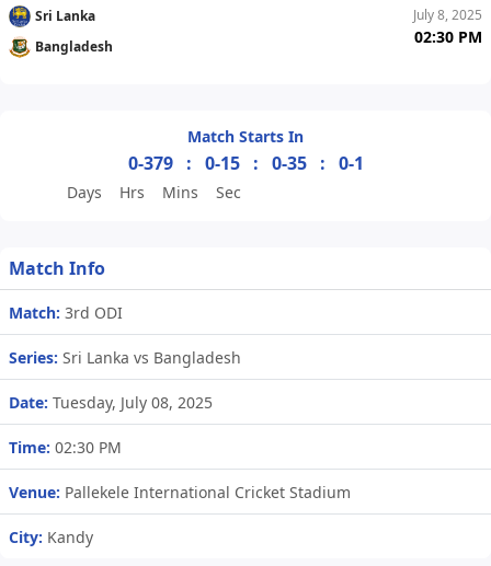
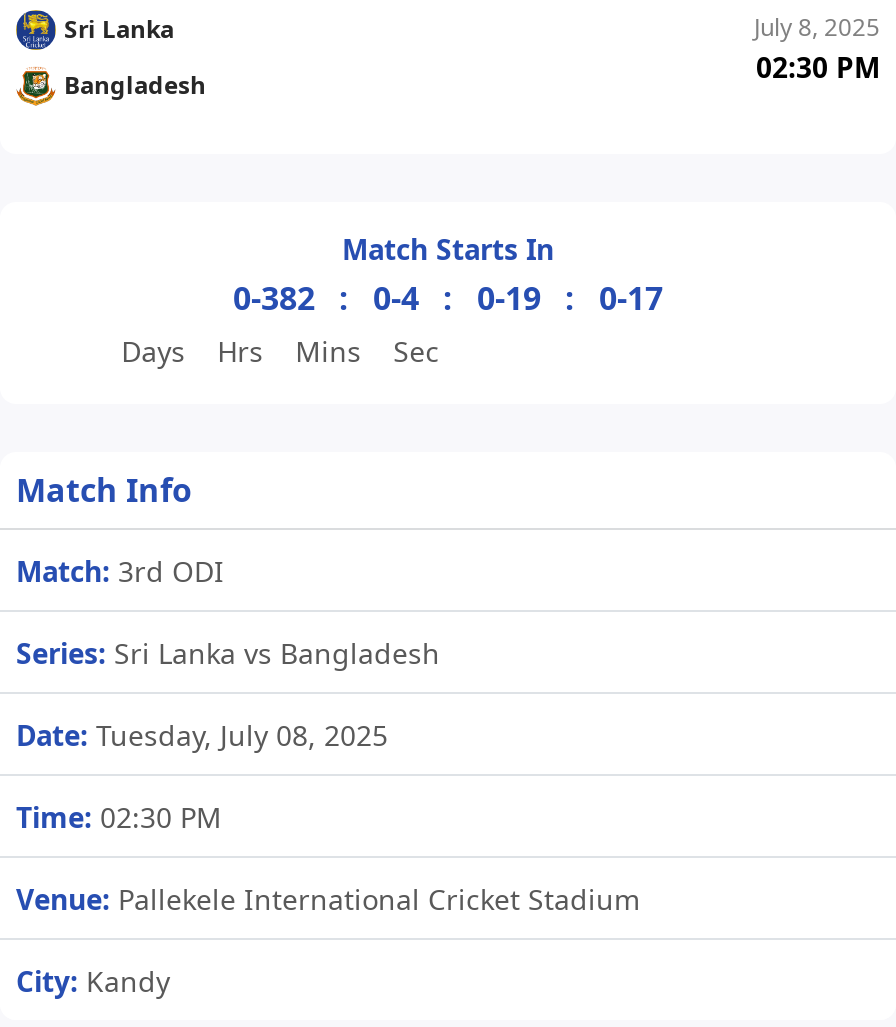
[128,151,363,175] 0-379 : 0-15 : 0-35 : 0-1 -> [233,276,663,320] 0-382 : 0-4 : 0-19 : 0-17

